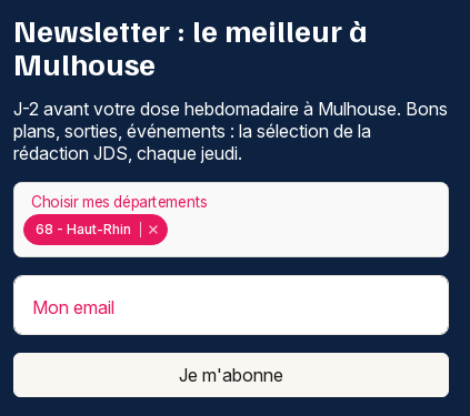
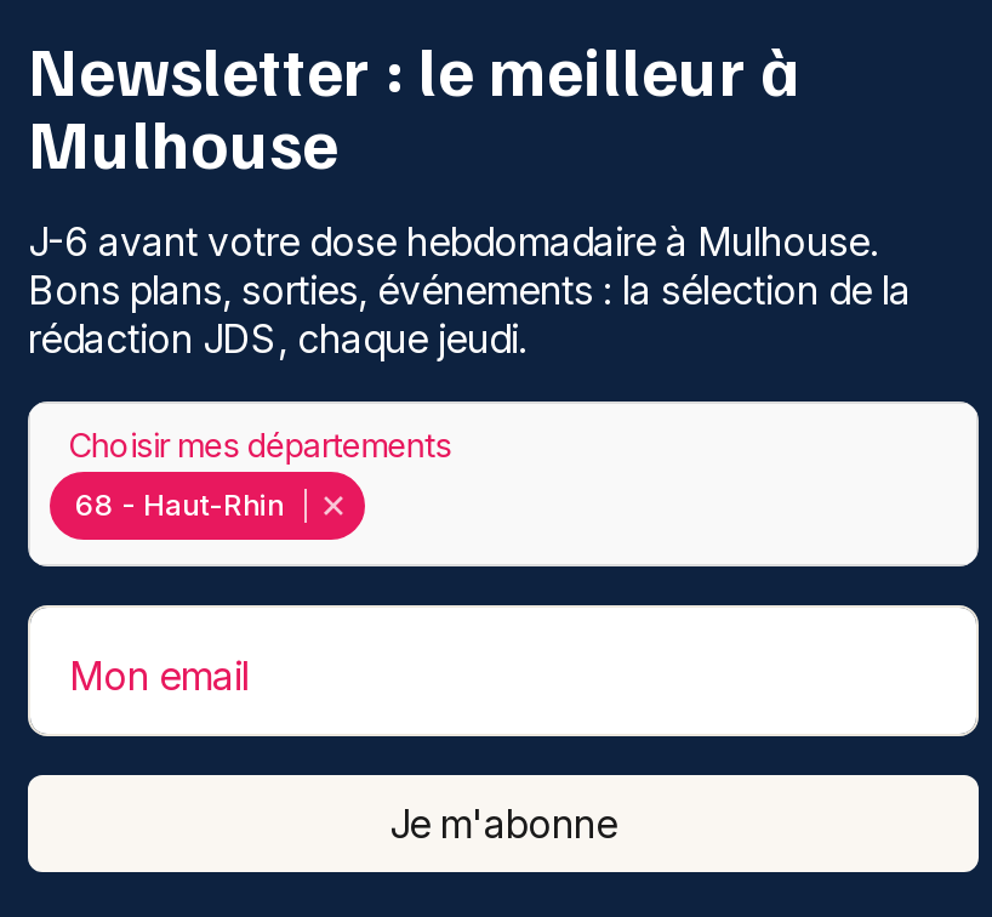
[13,97,448,142] J-2 avant votre dose hebdomadaire à Mulhouse. Bons | plans, sorties, événements : la sélection de la -> [28,216,911,313] J-6 avant votre dose hebdomadaire à Mulhouse. | Bons plans, sorties, événements : la sélection de la

